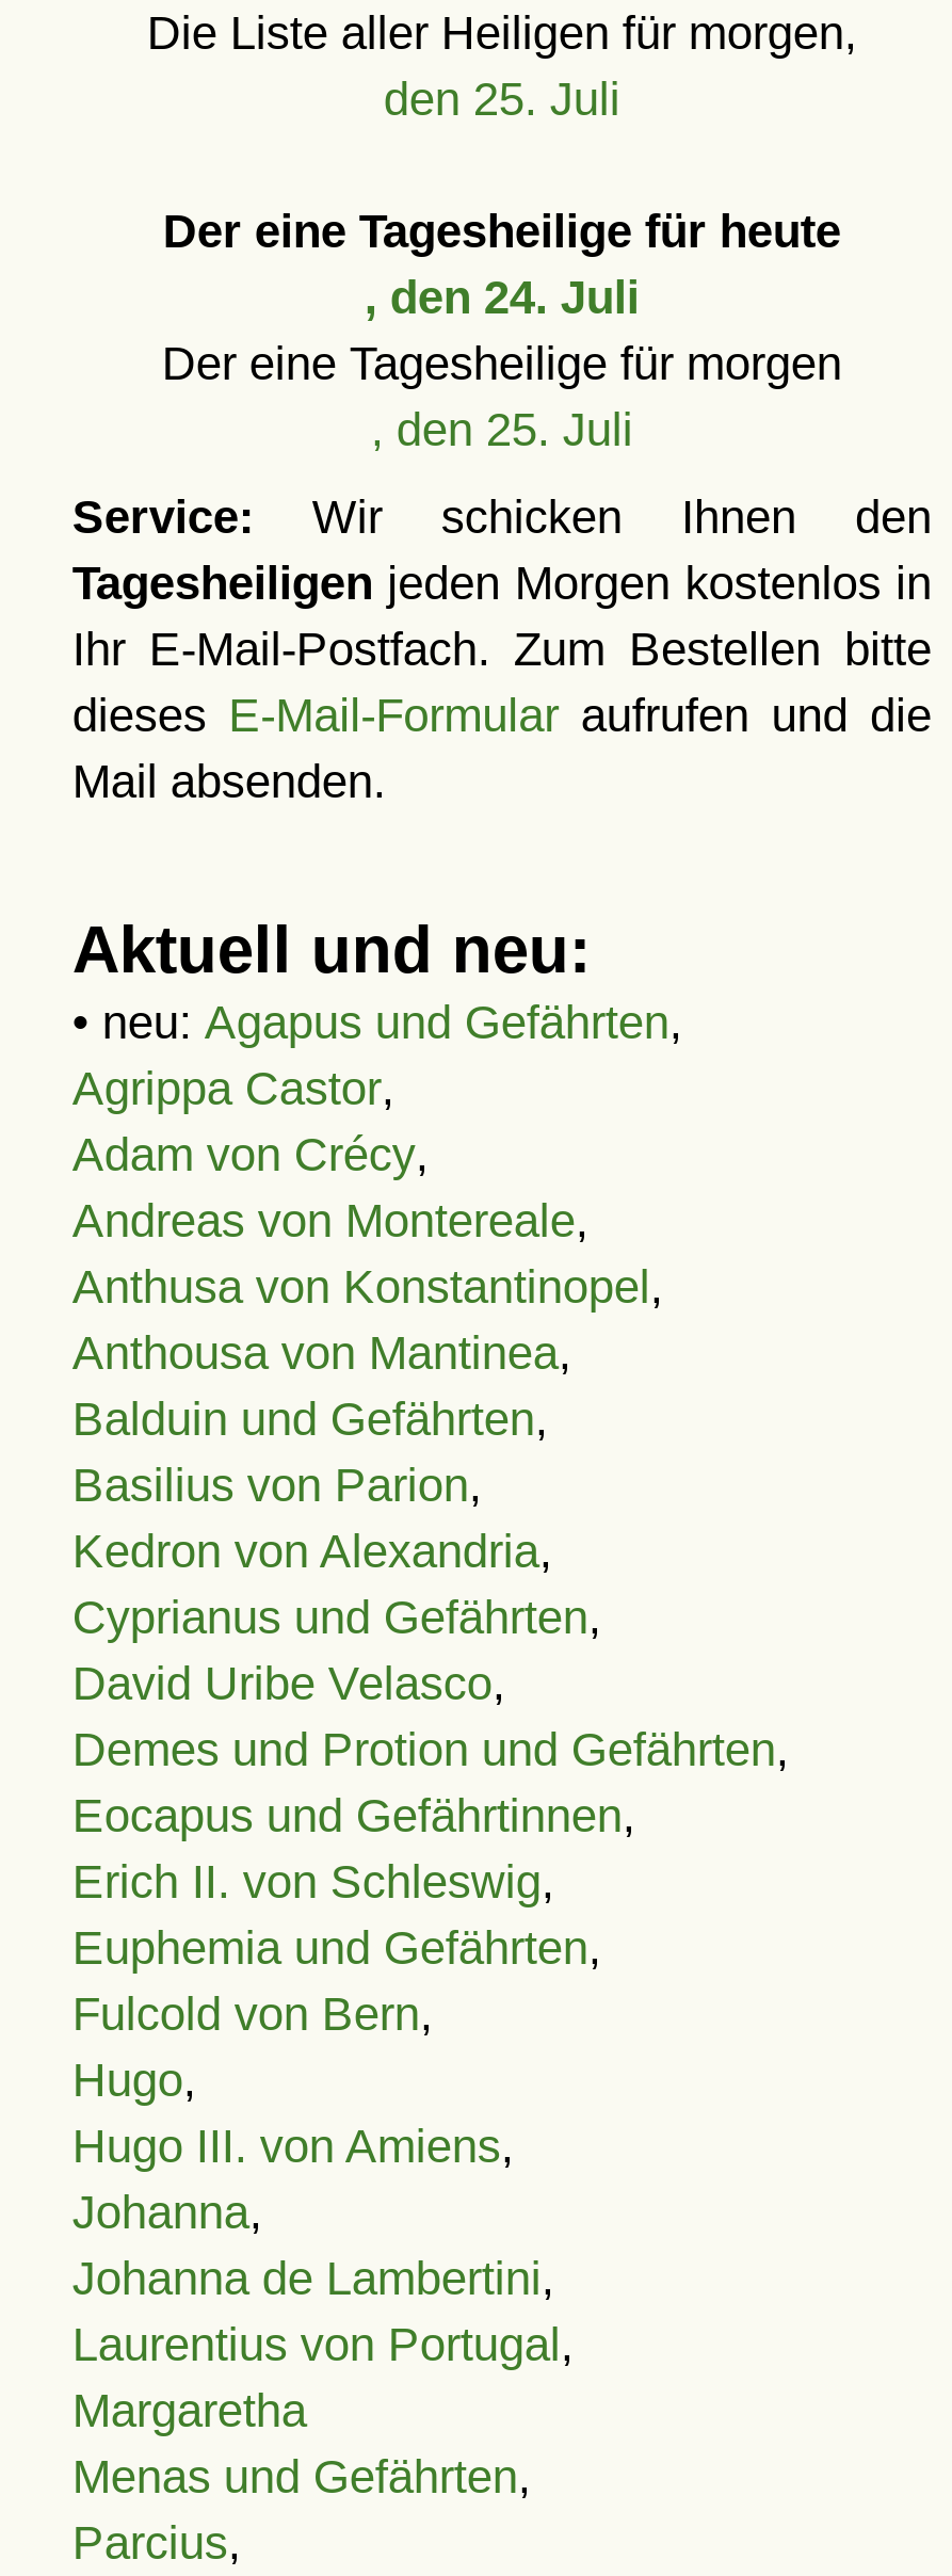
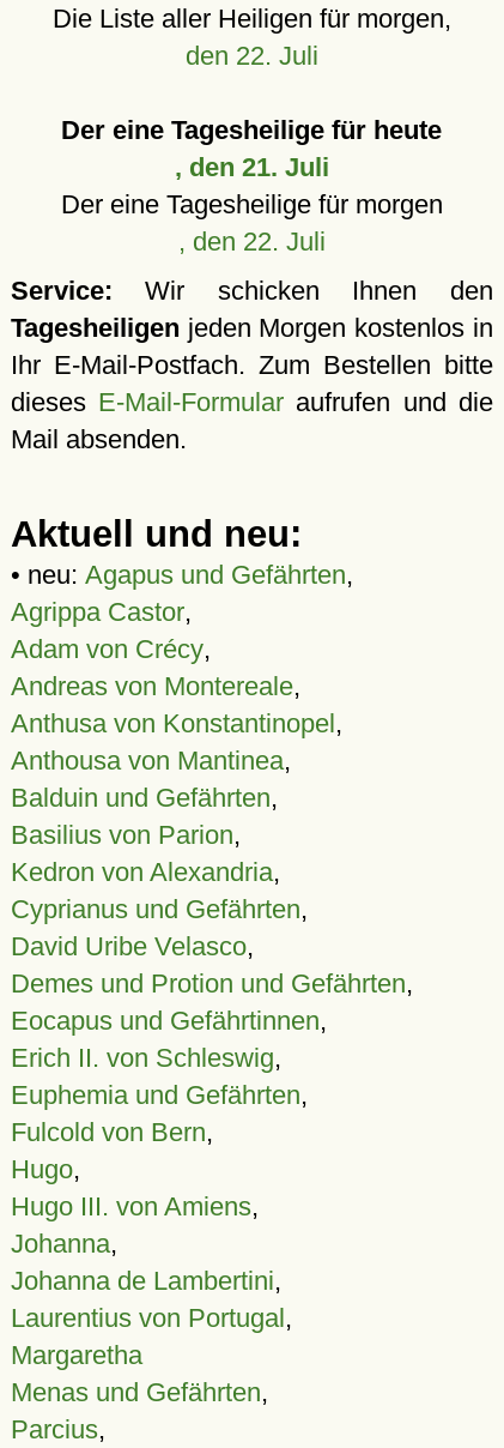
[384,73,620,126] den 25. Juli -> [185,41,318,71] den 22. Juli
[364,271,639,324] , den 24. Juli -> [175,152,329,182] , den 21. Juli
[371,403,633,456] , den 25. Juli -> [178,227,326,257] , den 22. Juli

